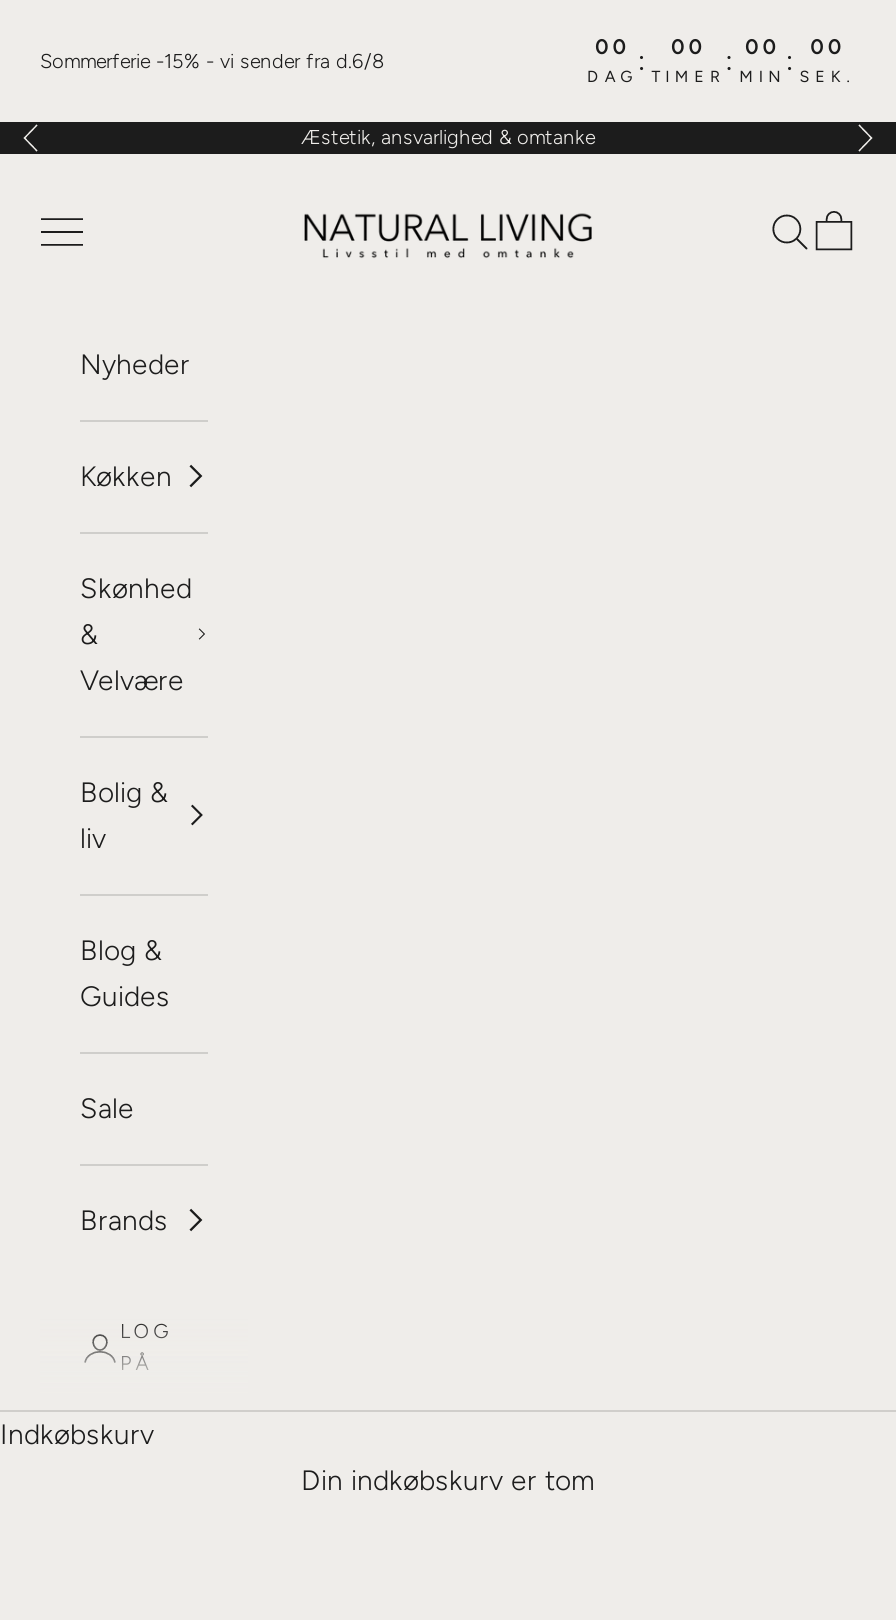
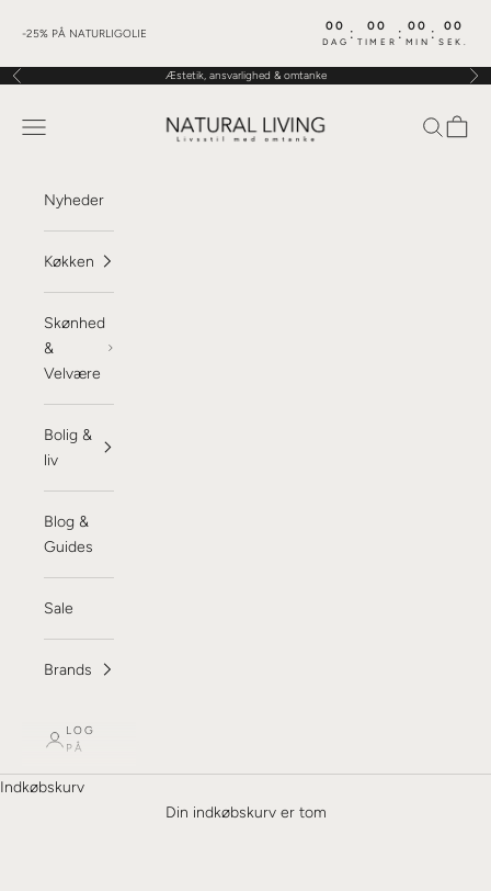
[40,47,384,73] Sommerferie -15% - vi sender fra d.6/8 -> [22,26,147,40] -25% PÅ NATURLIGOLIE

